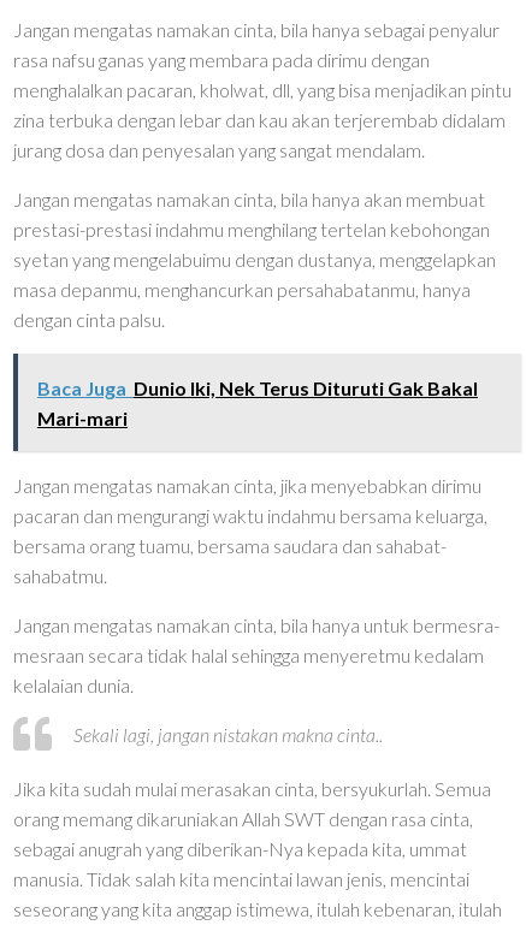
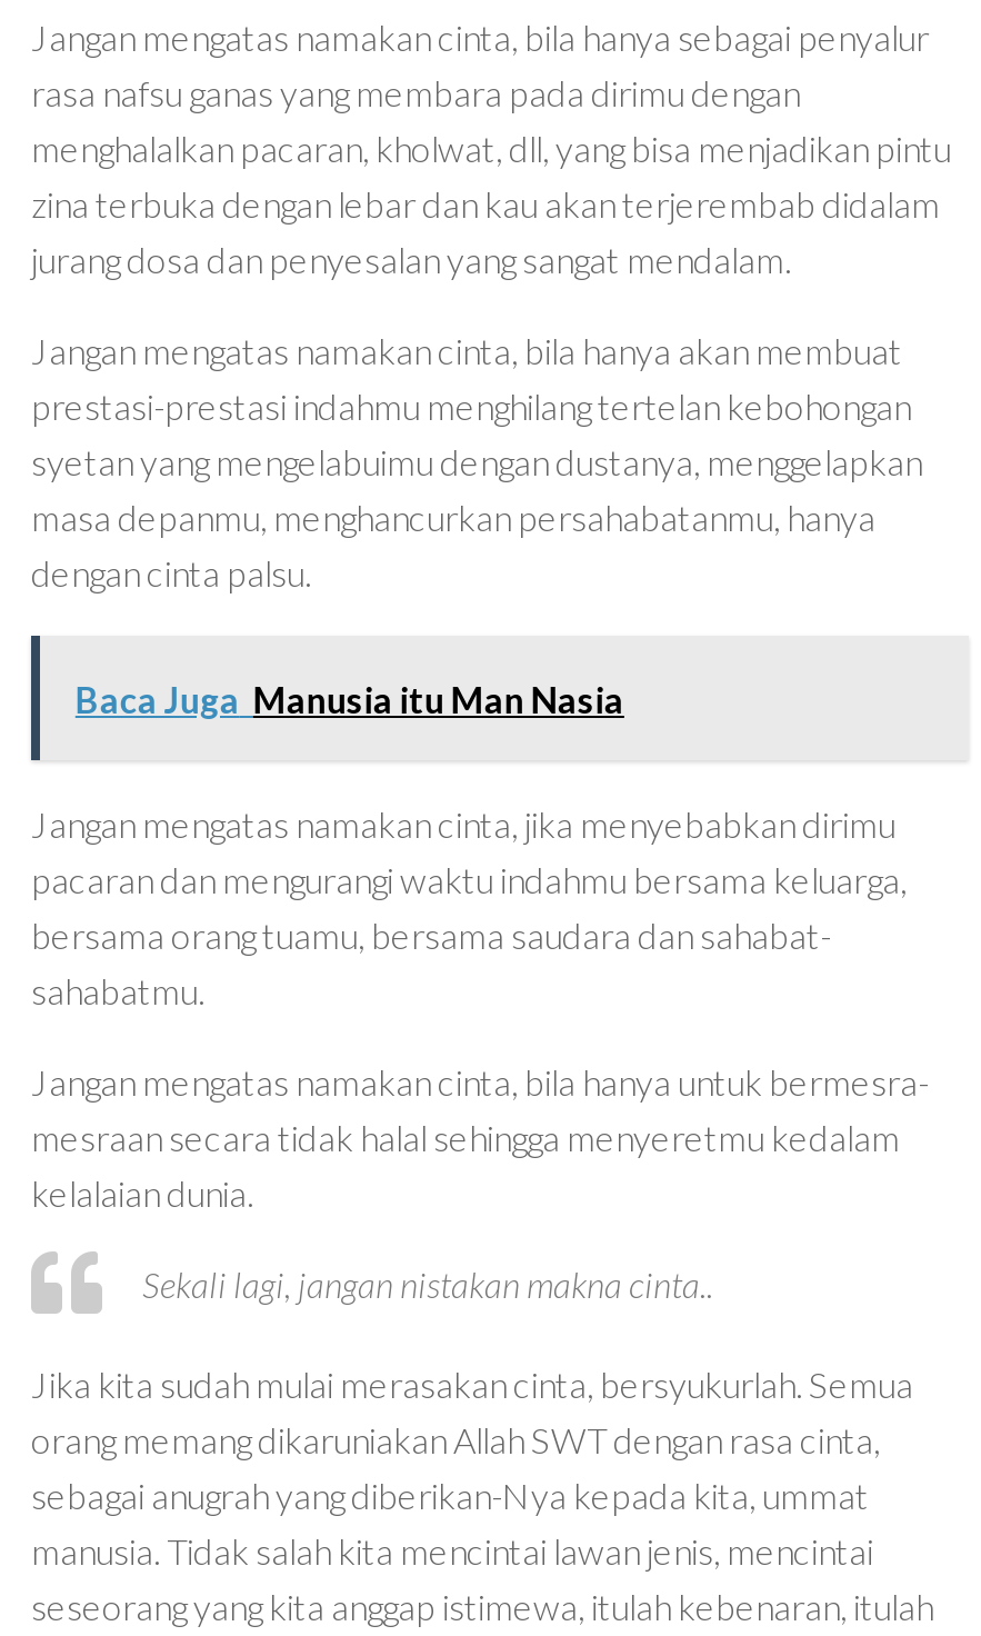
[37,376,478,429] Baca Juga Dunio Iki, Nek Terus Dituruti Gak Bakal | Mari-mari -> [75,677,624,719] Baca Juga Manusia itu Man Nasia

